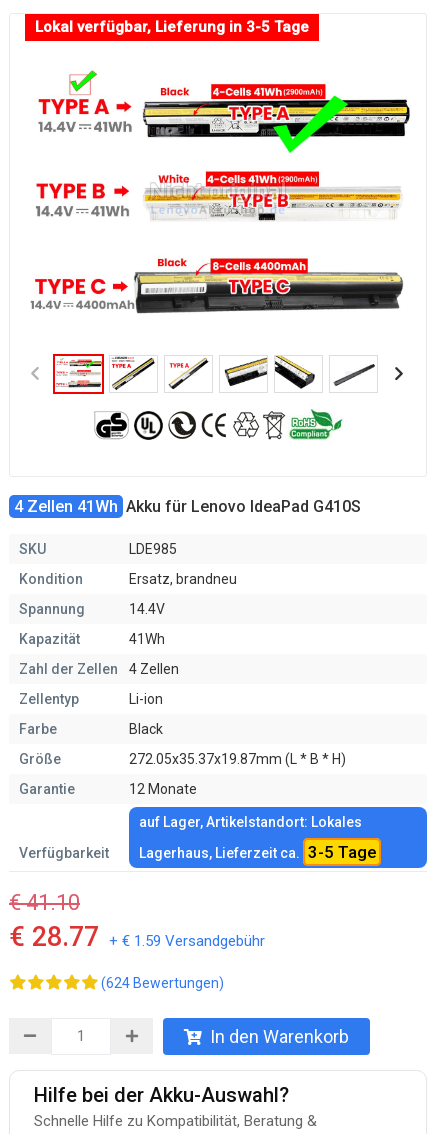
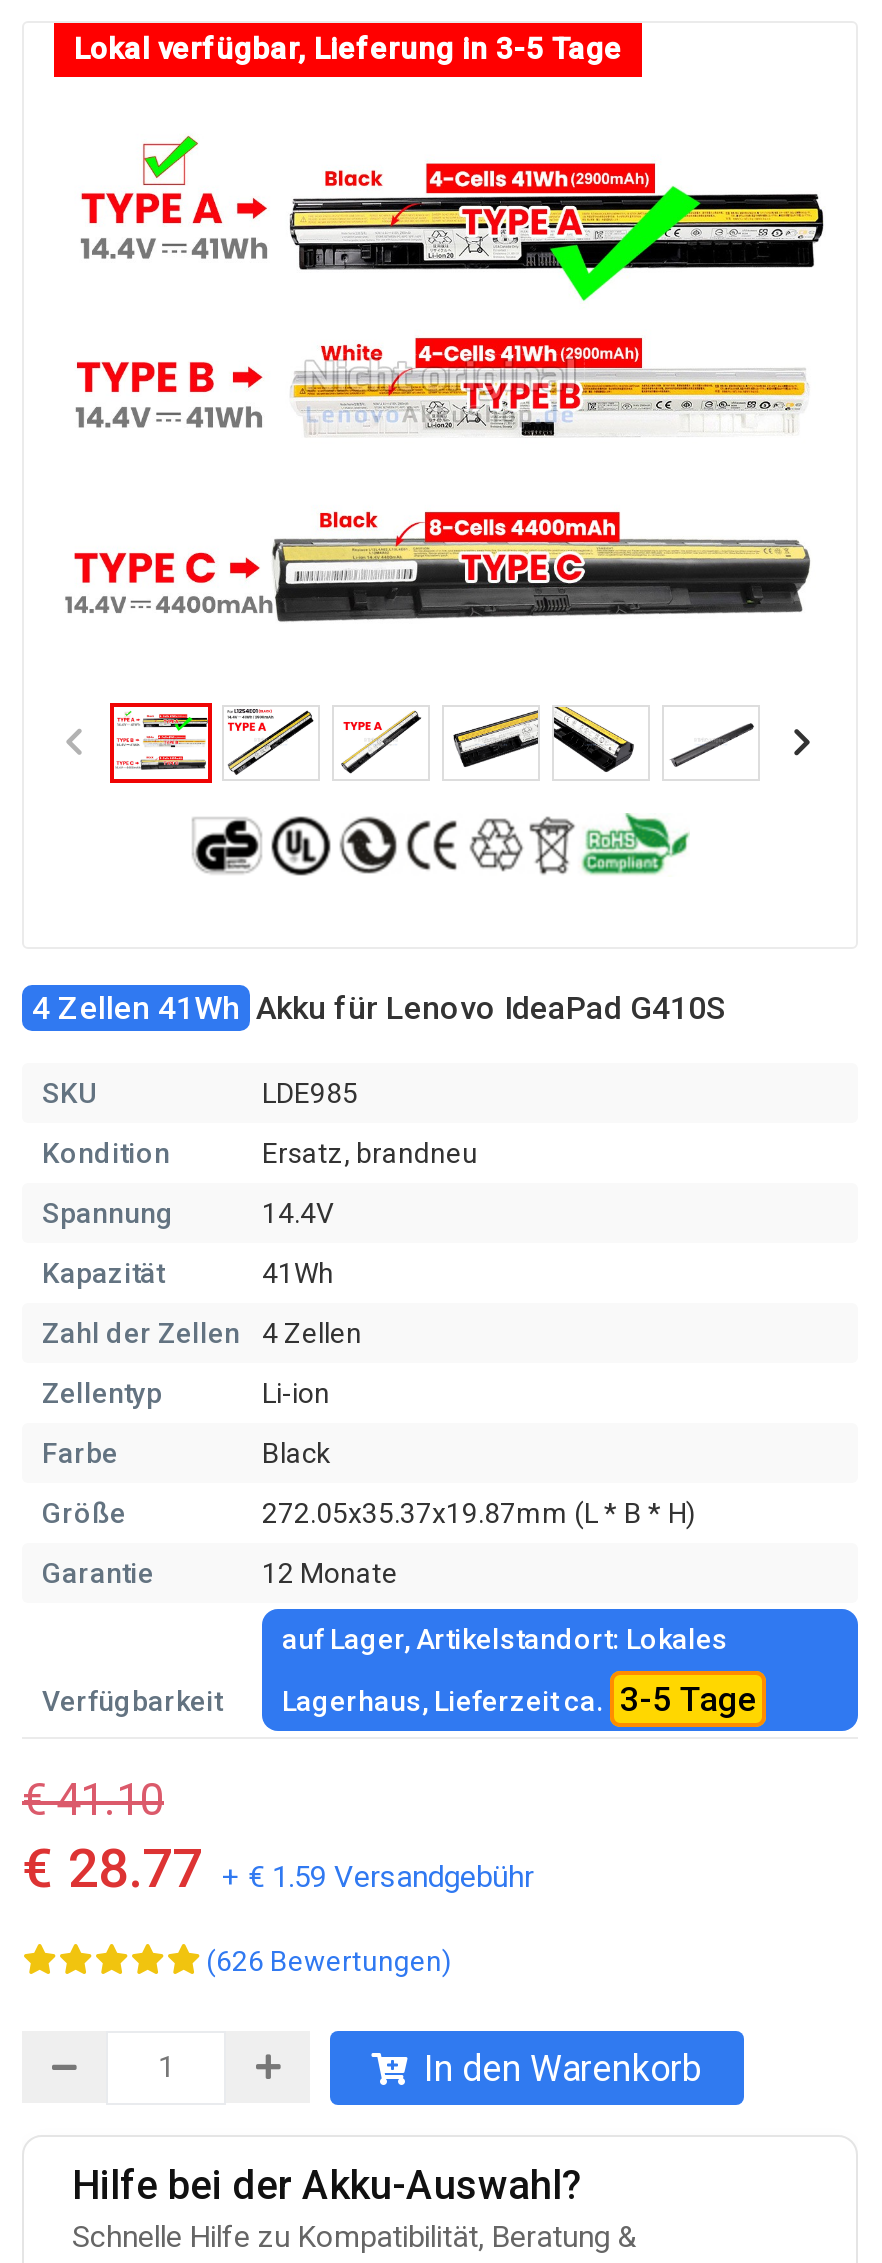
[101,975,224,991] (624 Bewertungen) -> [206,1945,452,1977] (626 Bewertungen)

